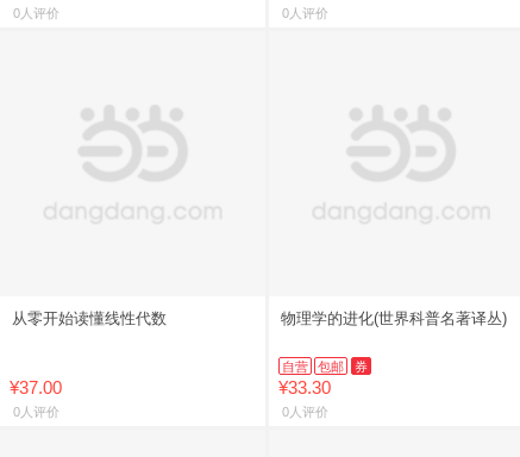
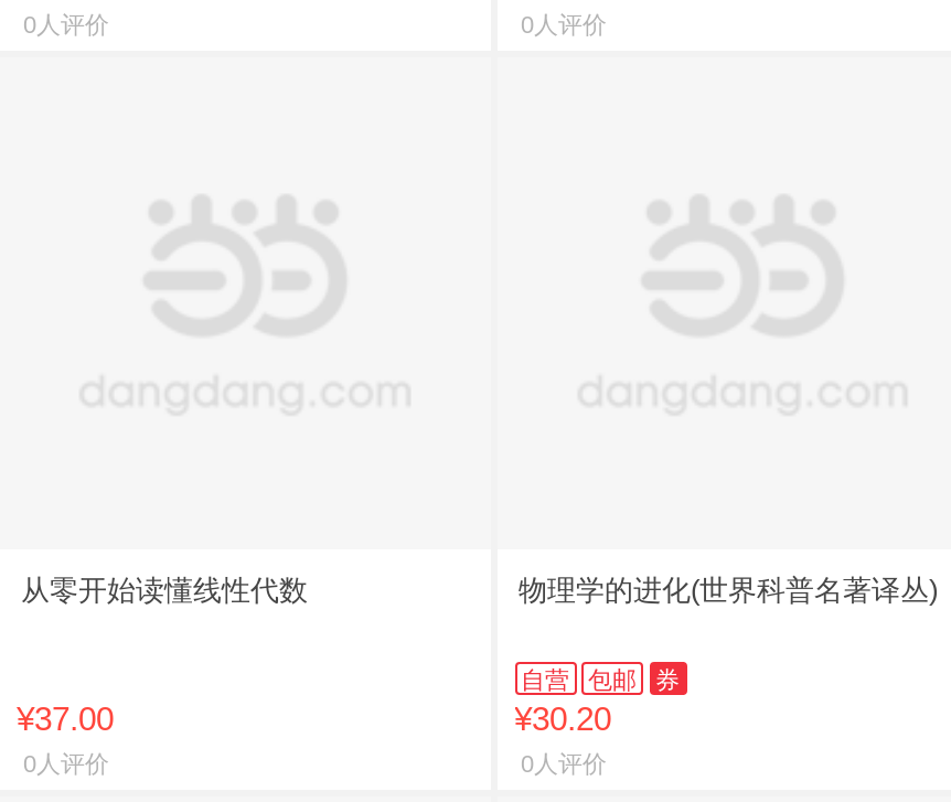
[278,377,330,397] ¥33.30 -> [514,698,611,736] ¥30.20

